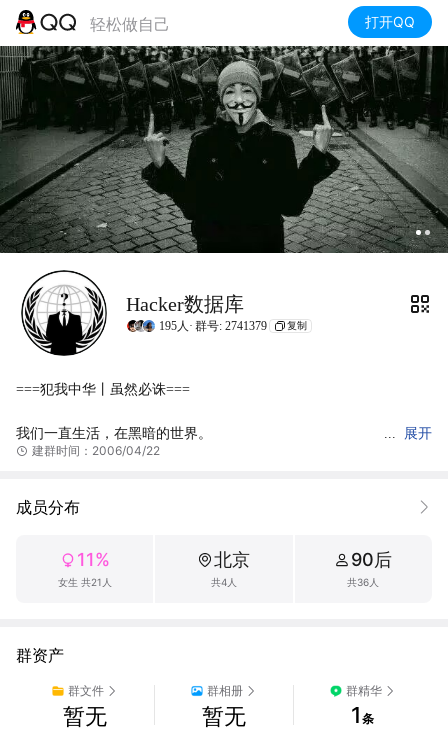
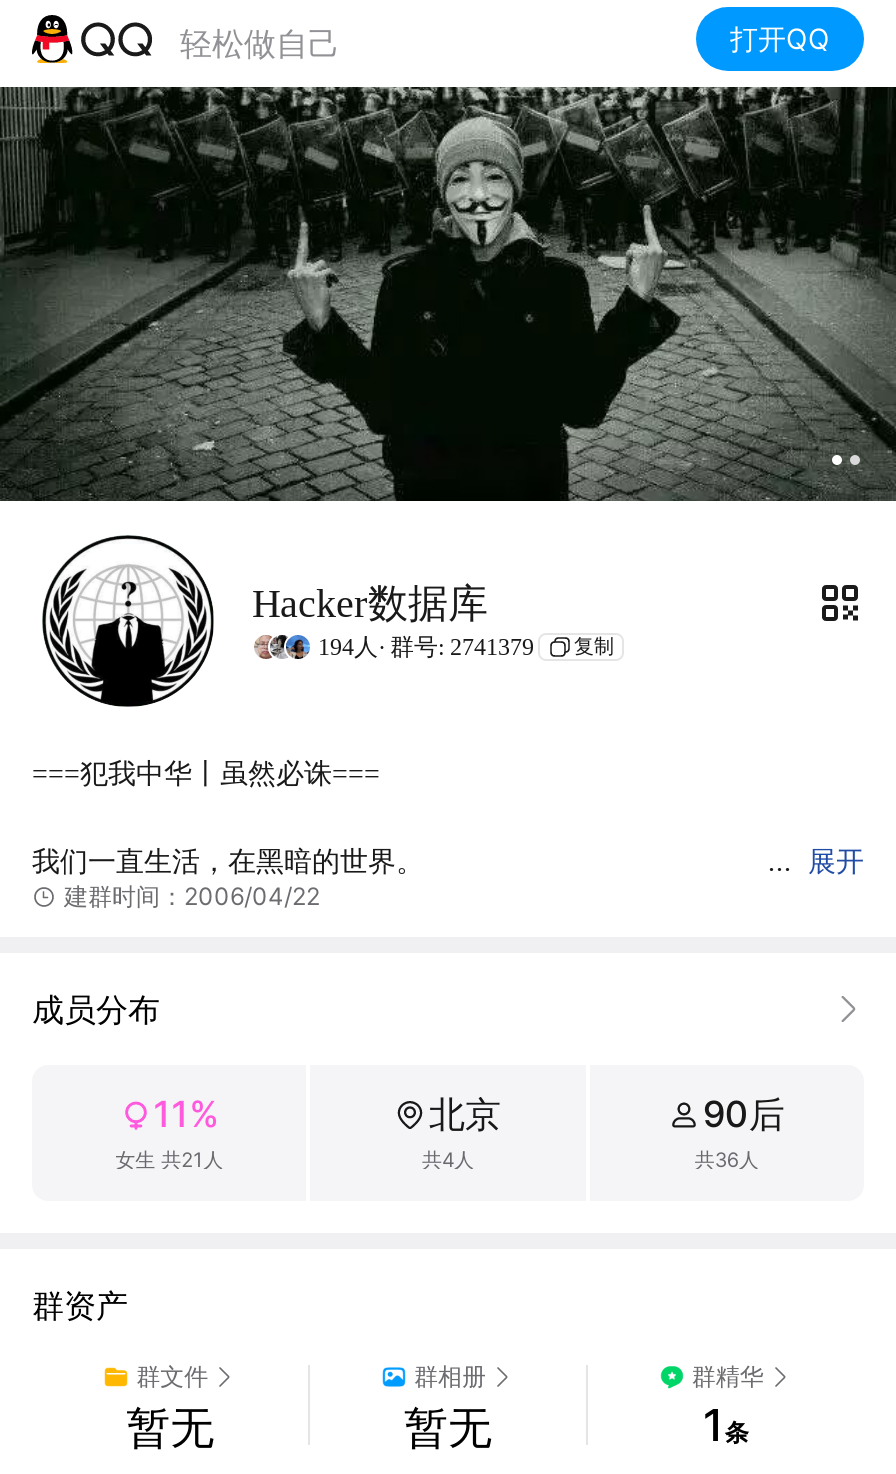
[159,318,307,332] 195人· 群号: 2741379 复制 -> [318,632,614,660] 194人· 群号: 2741379 复制

